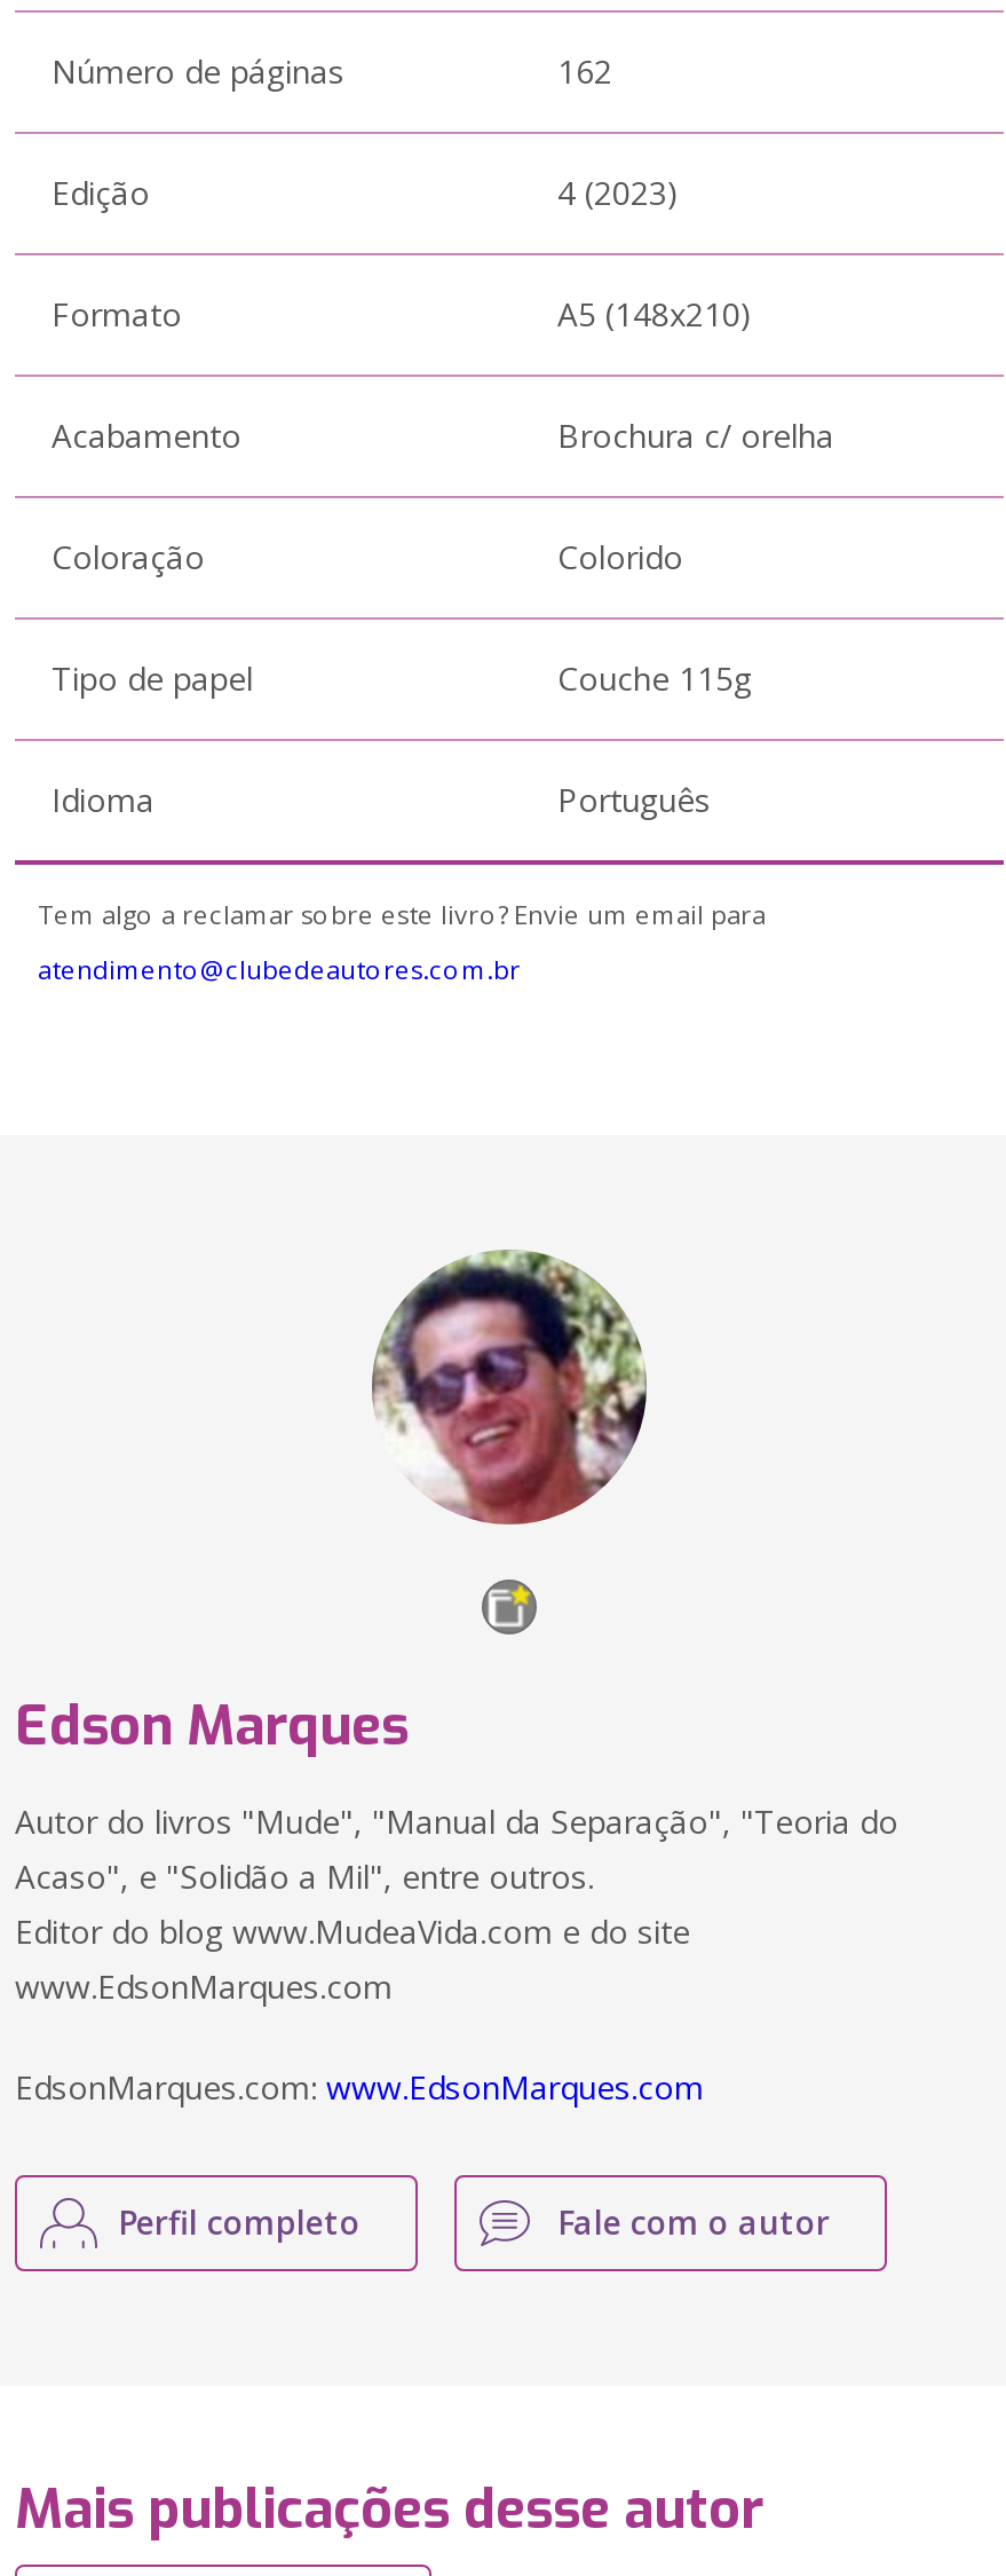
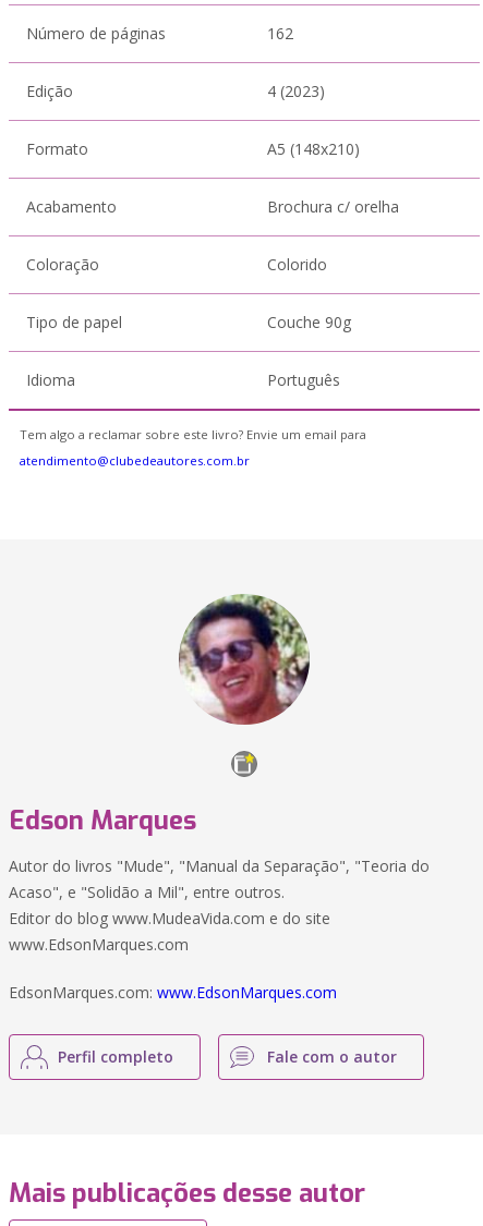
[557,656,752,700] Couche 115g -> [267,312,351,332] Couche 90g

